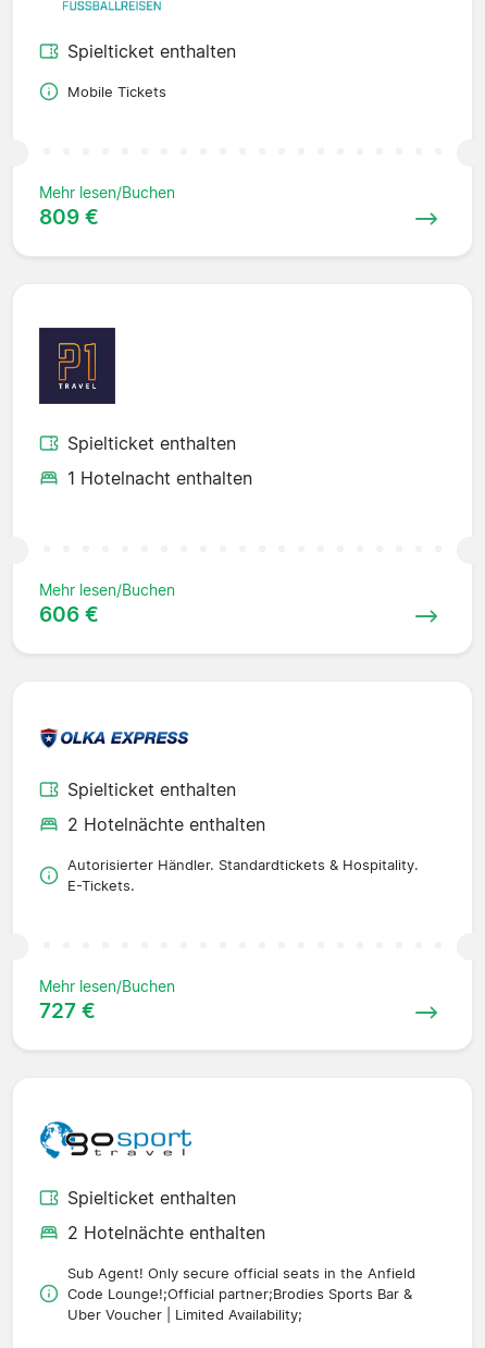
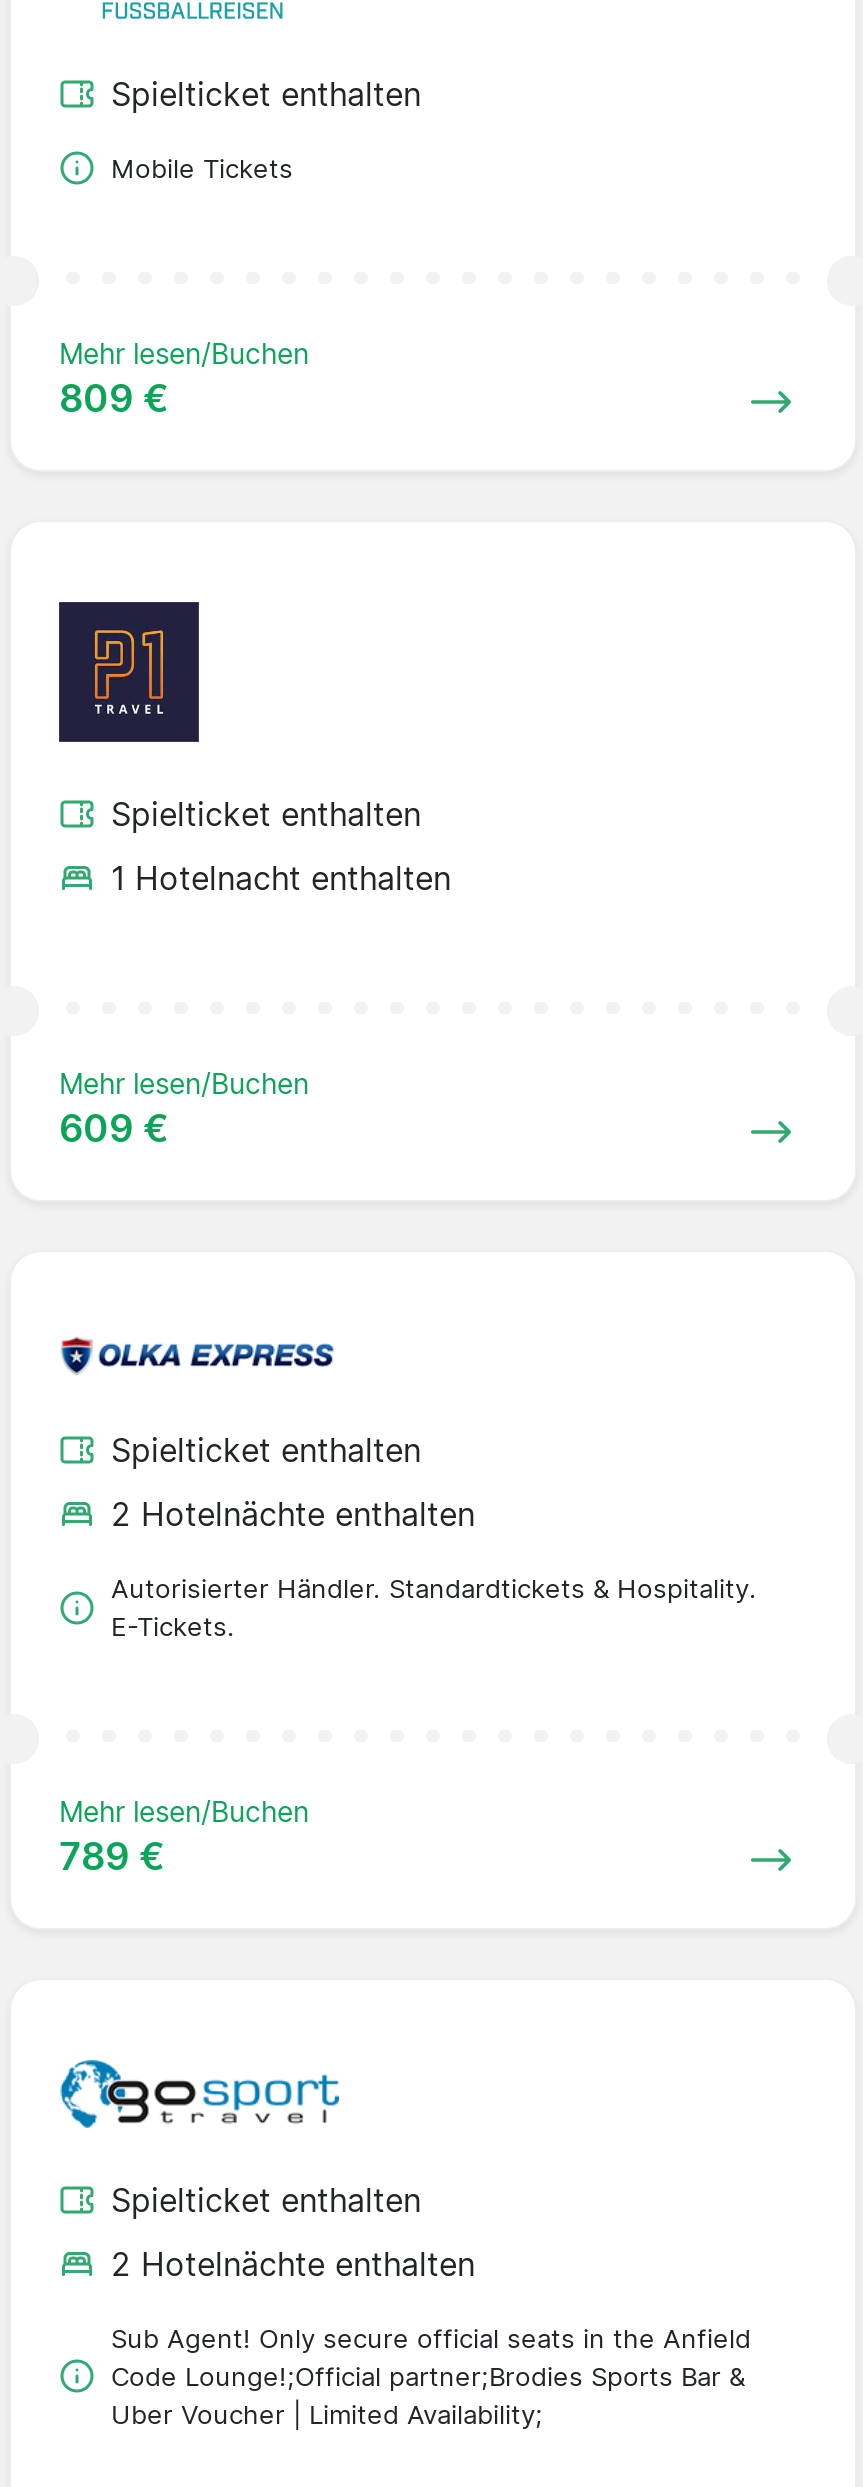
[39,601,99,627] 606 € -> [59,1104,169,1152] 609 €
[39,997,96,1023] 727 € -> [59,1832,165,1880] 789 €

